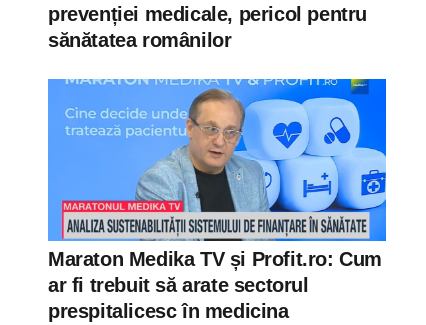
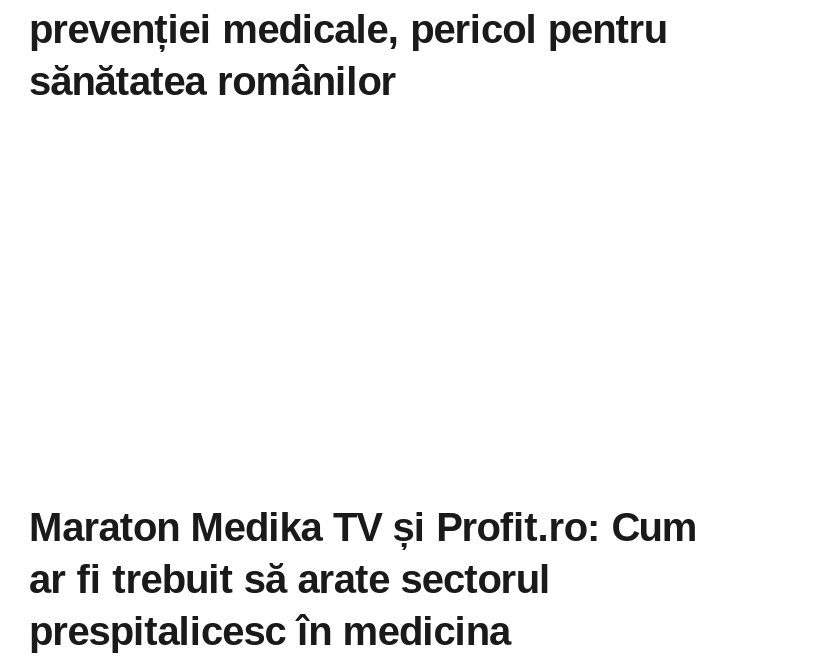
[47,78,387,242] [image] -> none

